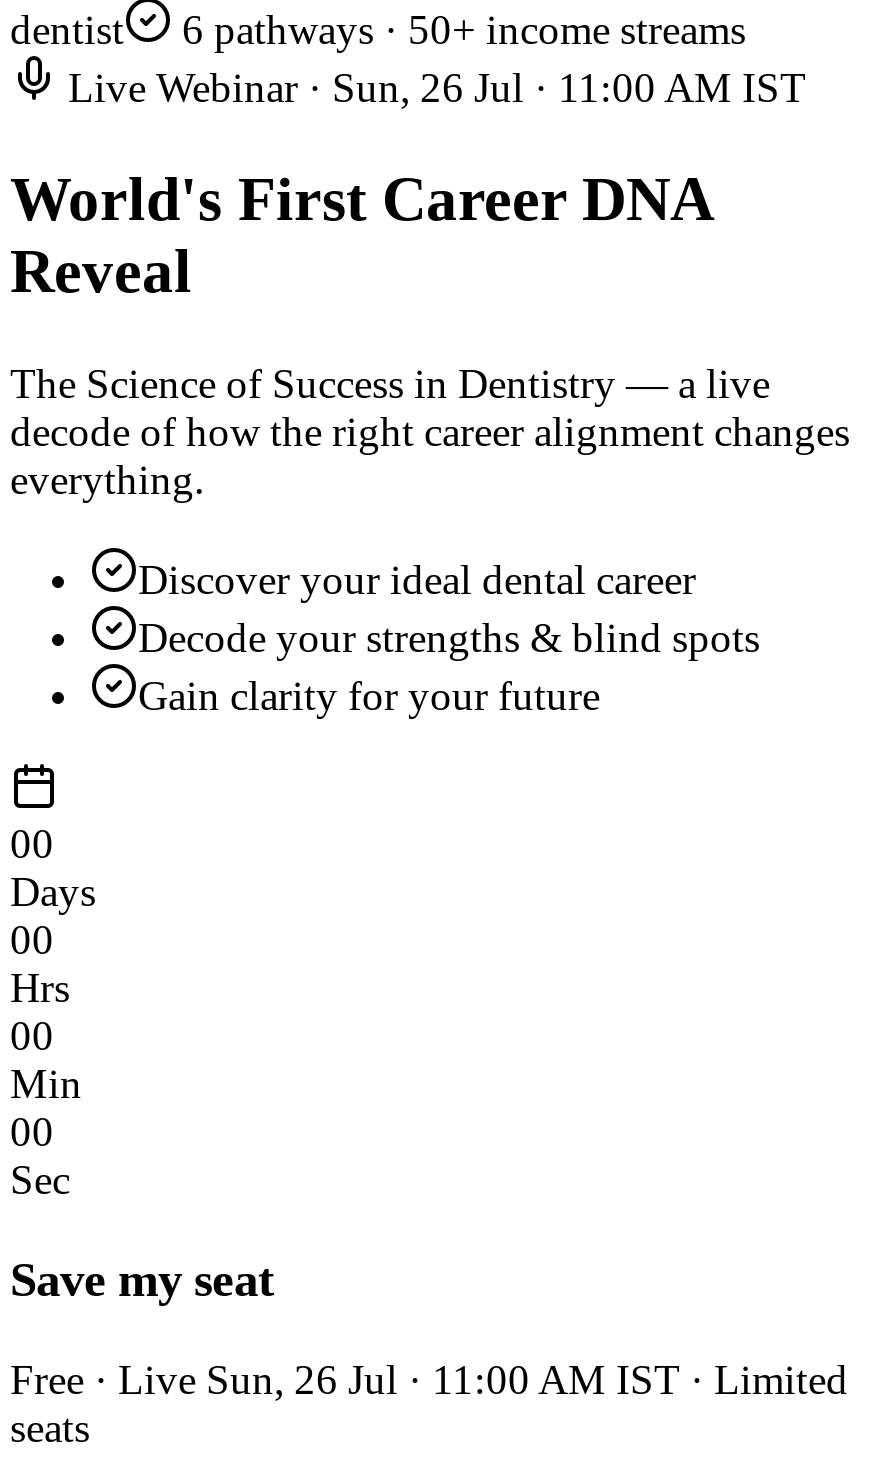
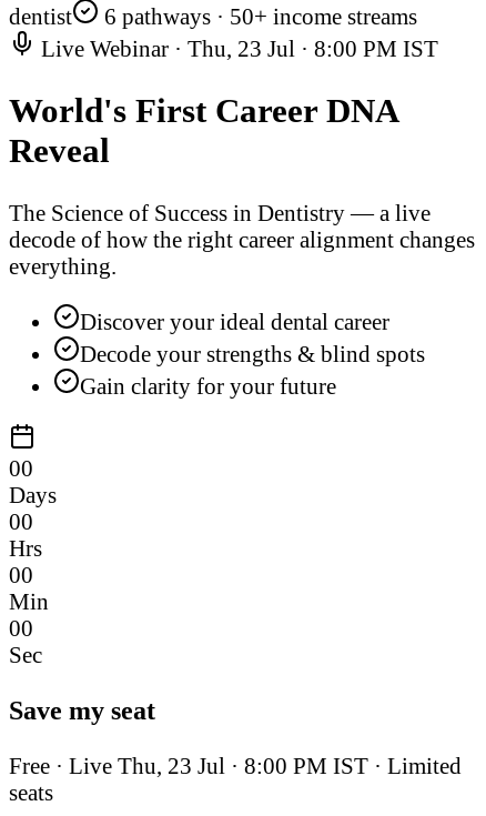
[58,65,806,111] Live Webinar · Sun, 26 Jul · 11:00 AM IST -> [36,36,438,62] Live Webinar · Thu, 23 Jul · 8:00 PM IST
[10,1357,848,1403] Free · Live Sun, 26 Jul · 11:00 AM IST · Limited -> [9,753,462,779] Free · Live Thu, 23 Jul · 8:00 PM IST · Limited

